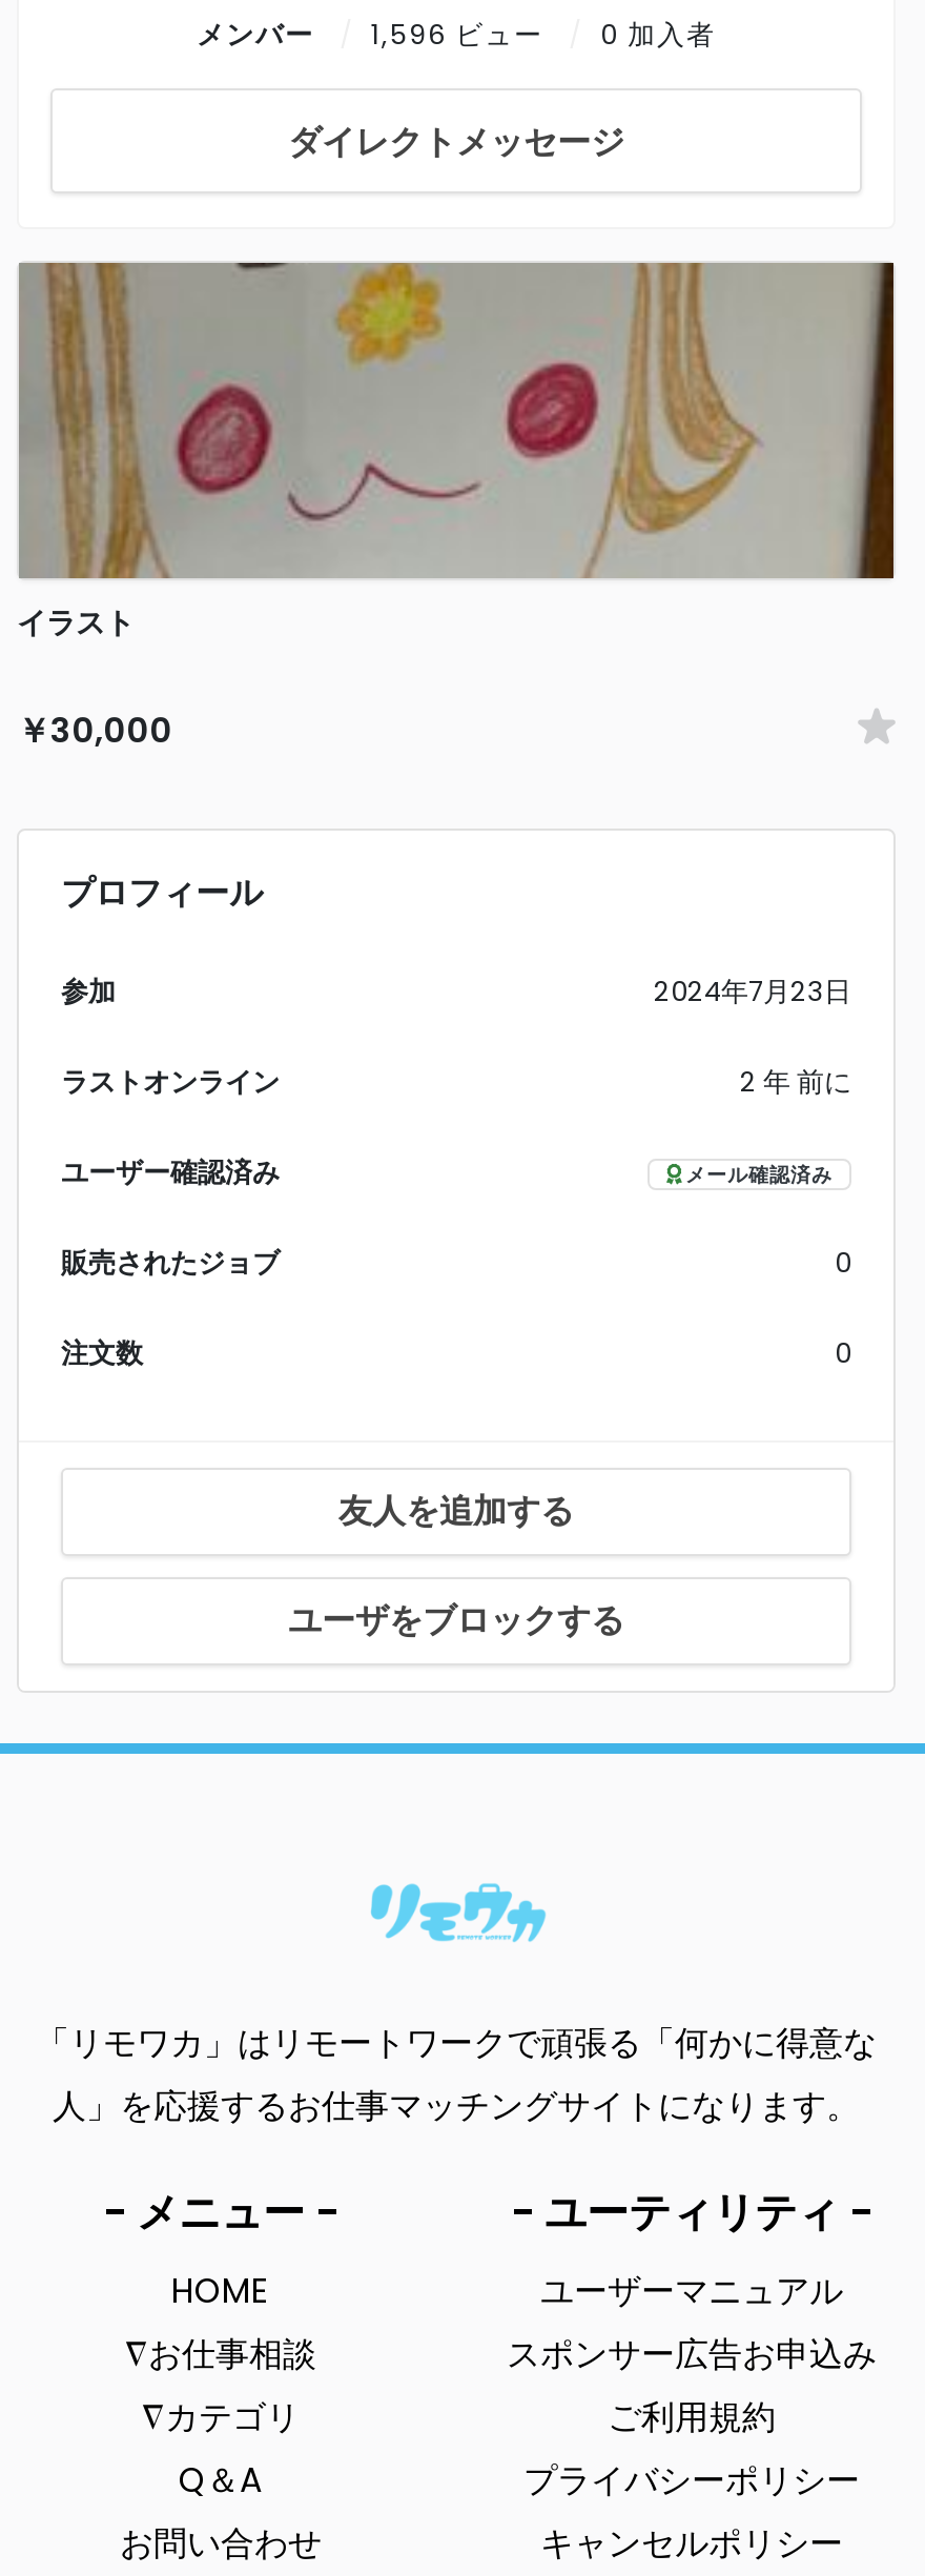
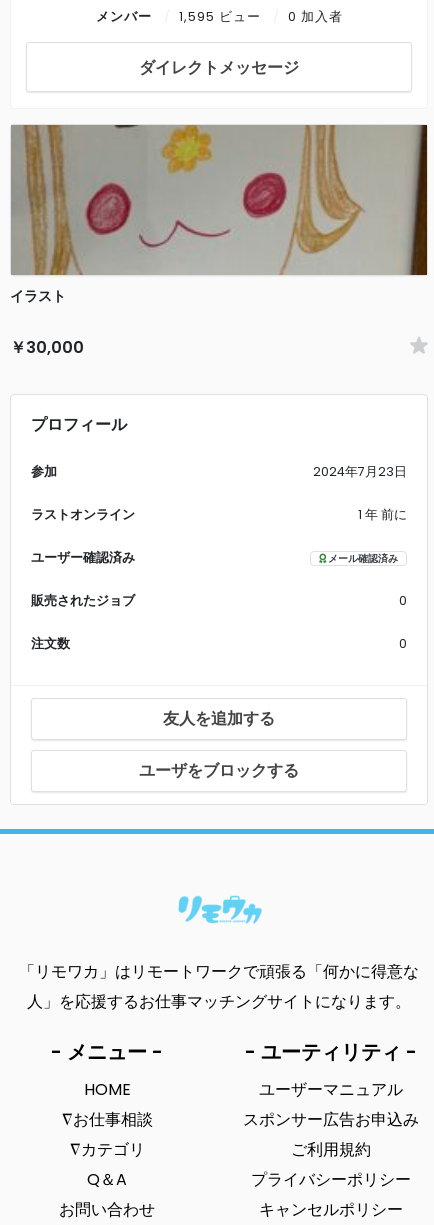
[197,17,716,53] メンバー 1,596 ビュー 0 加入者 -> [95,8,342,25] メンバー 1,595 ビュー 0 加入者
[740,1064,851,1100] 2 年 前に -> [358,506,407,523] 1 年 前に

